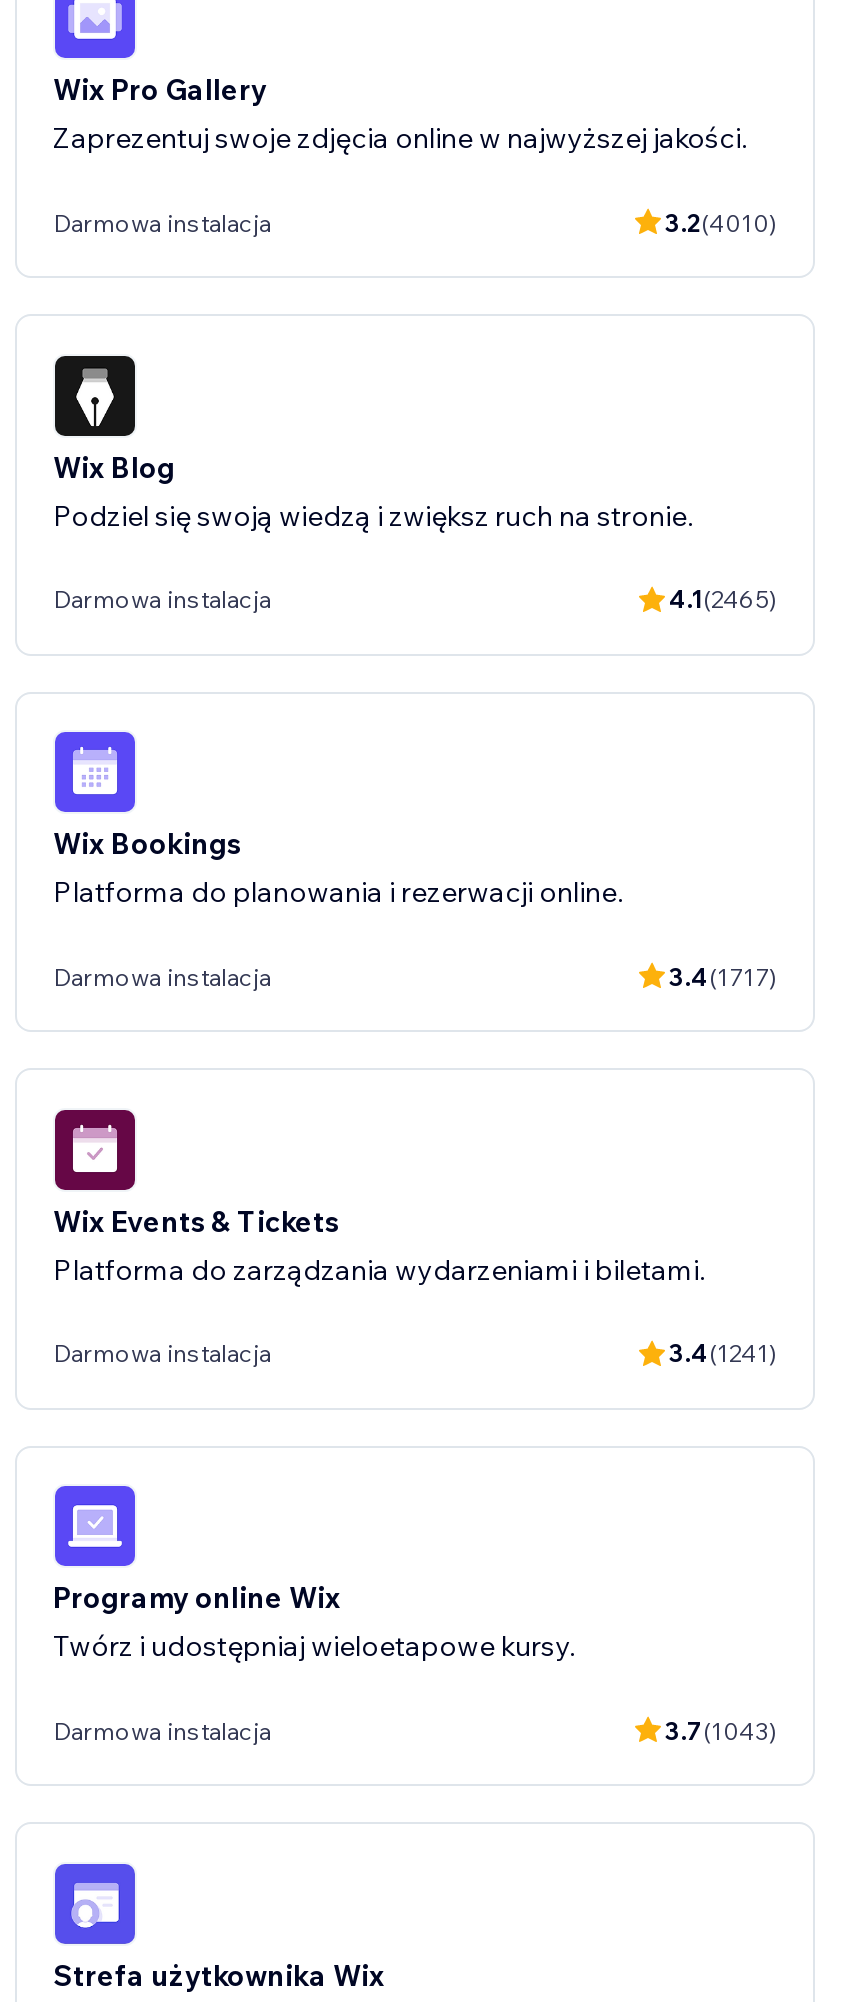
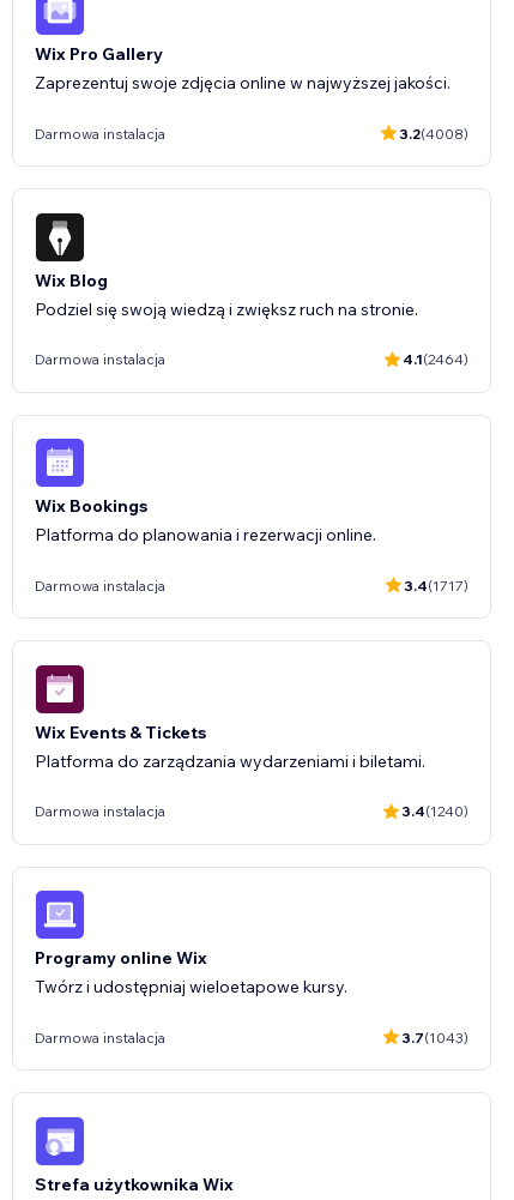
[665,207,777,237] 3.2(4010) -> [399,124,468,142] 3.2(4008)
[669,584,777,614] 4.1(2465) -> [403,350,468,368] 4.1(2464)
[669,1338,777,1368] 3.4(1241) -> [401,802,468,820] 3.4(1240)

